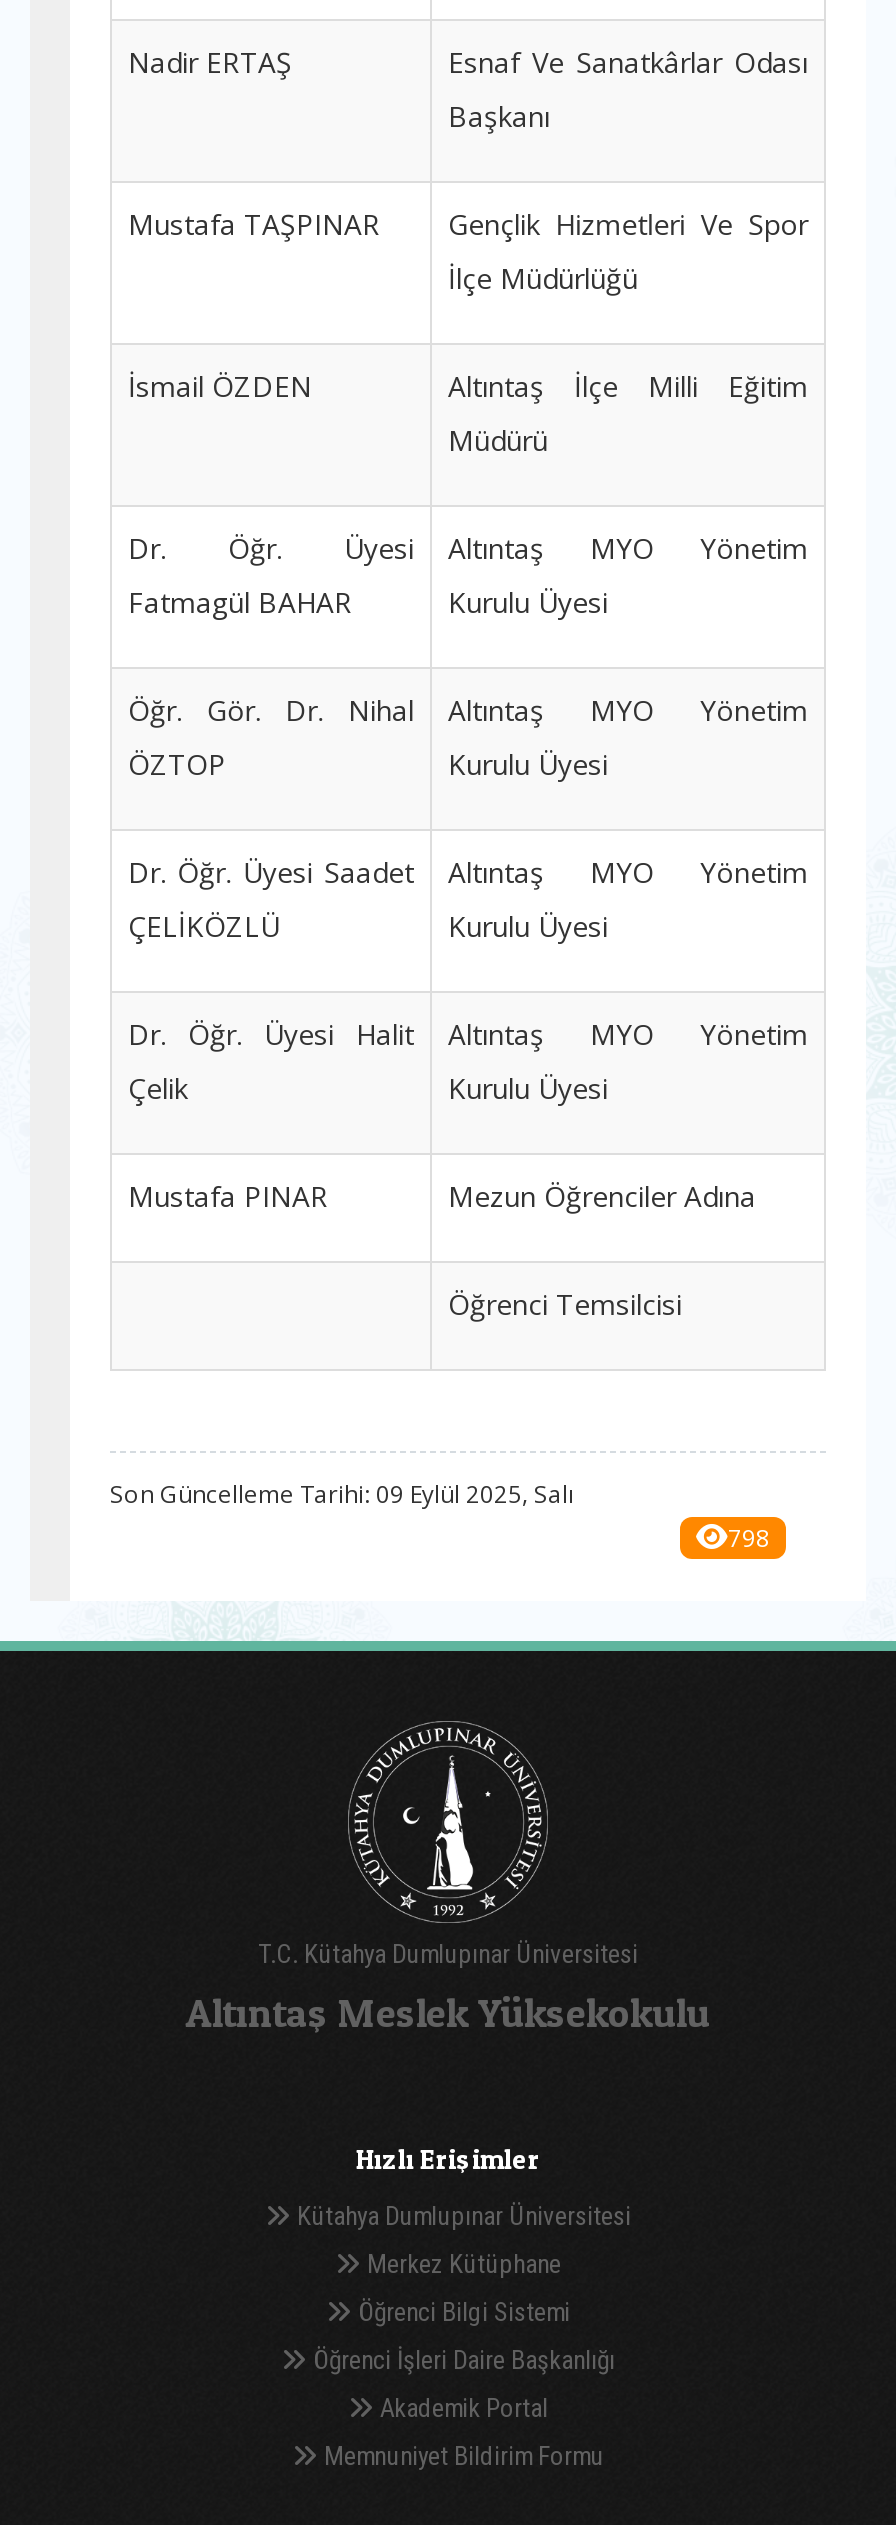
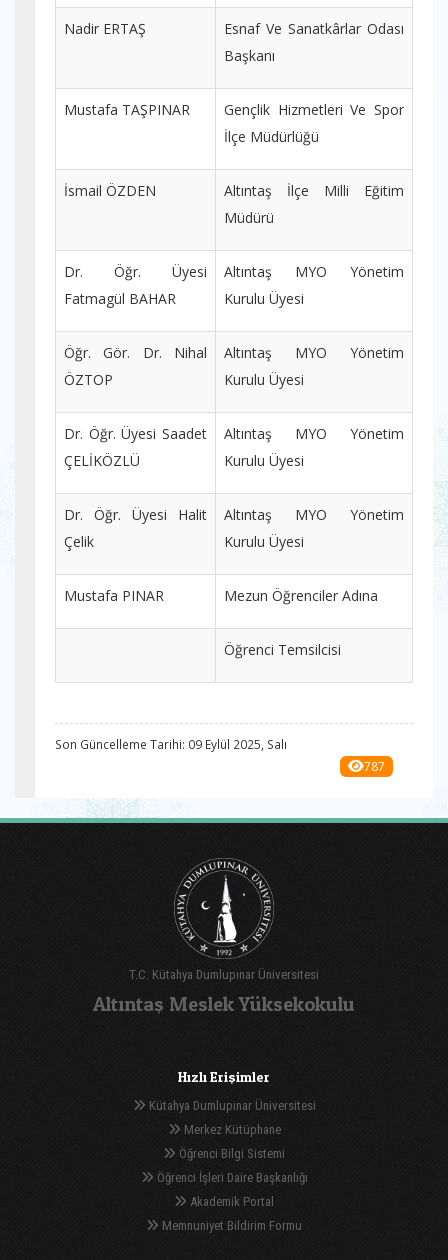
[728,1520,770,1552] 798 -> [364,757,385,773] 787

